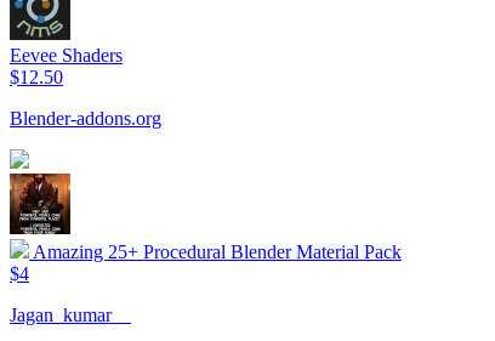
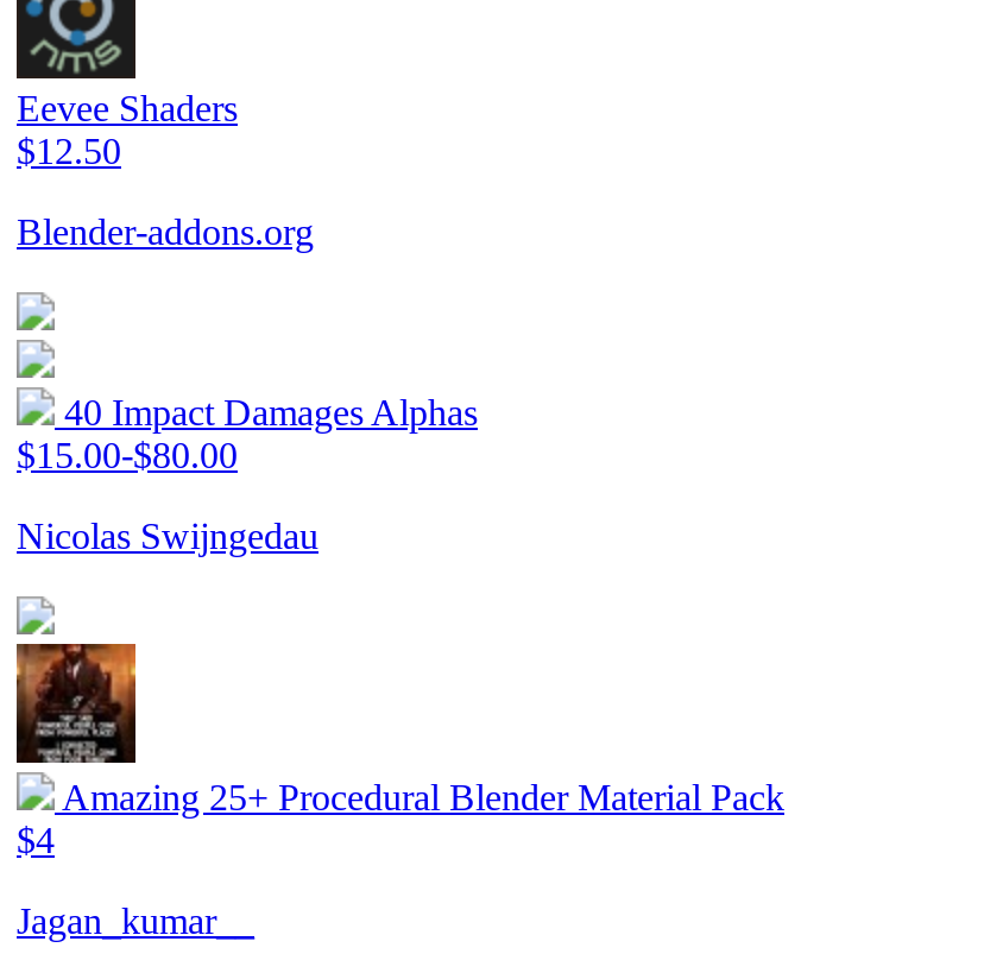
none -> [17,340,478,556] [image] | 40 Impact Damages Alphas | $15.00-$80.00 | Nicolas Swijngedau

